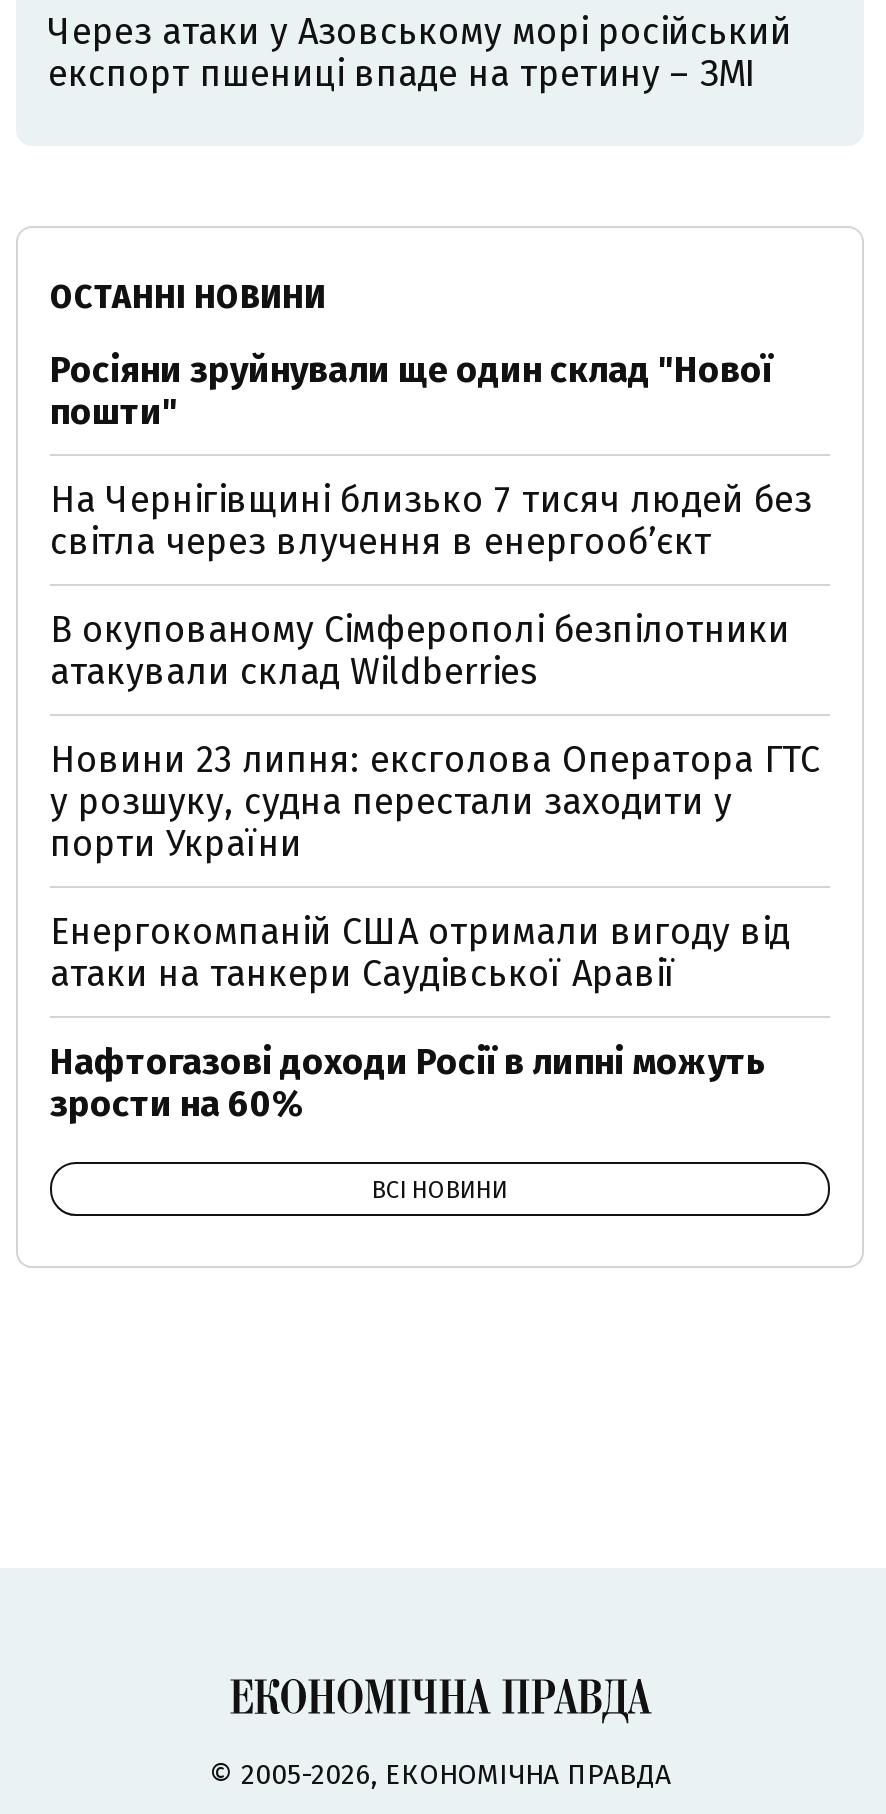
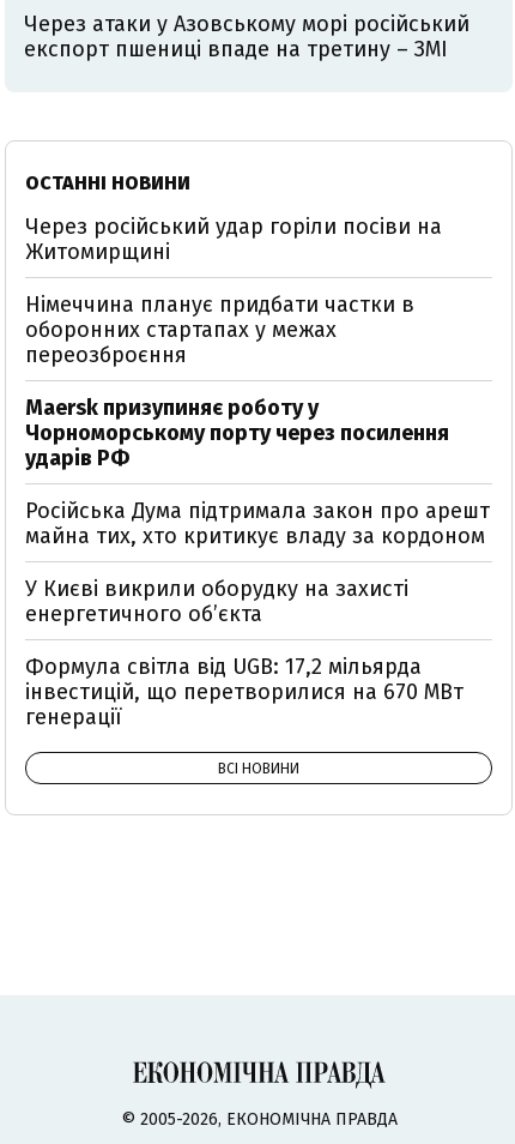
[50,348,772,434] Росіяни зруйнували ще один склад "Нової | пошти" -> [25,213,442,265] Через російський удар горіли посіви на | Житомирщині
[50,478,812,564] На Чернігівщині близько 7 тисяч людей без | світла через влучення в енергообʼєкт -> [25,291,414,368] Німеччина планує придбати частки в | оборонних стартапах у межах | переозброєння
[50,608,790,694] В окупованому Сімферополі безпілотники | атакували склад Wildberries -> [25,395,449,471] Maersk призупиняє роботу у | Чорноморському порту через посилення | ударів РФ
[50,738,820,866] Новини 23 липня: ексголова Оператора ГТС | у розшуку, судна перестали заходити у | порти України -> [25,498,490,549] Російська Дума підтримала закон про арешт | майна тих, хто критикує владу за кордоном
[50,910,790,996] Енергокомпаній США отримали вигоду від | атаки на танкери Саудівської Аравії -> [25,576,408,627] У Києві викрили оборудку на захисті | енергетичного об’єкта
[50,1040,766,1126] Нафтогазові доходи Росії в липні можуть | зрости на 60% -> [25,654,463,730] Формула світла від UGB: 17,2 мільярда | інвестицій, що перетворилися на 670 МВт | генерації

